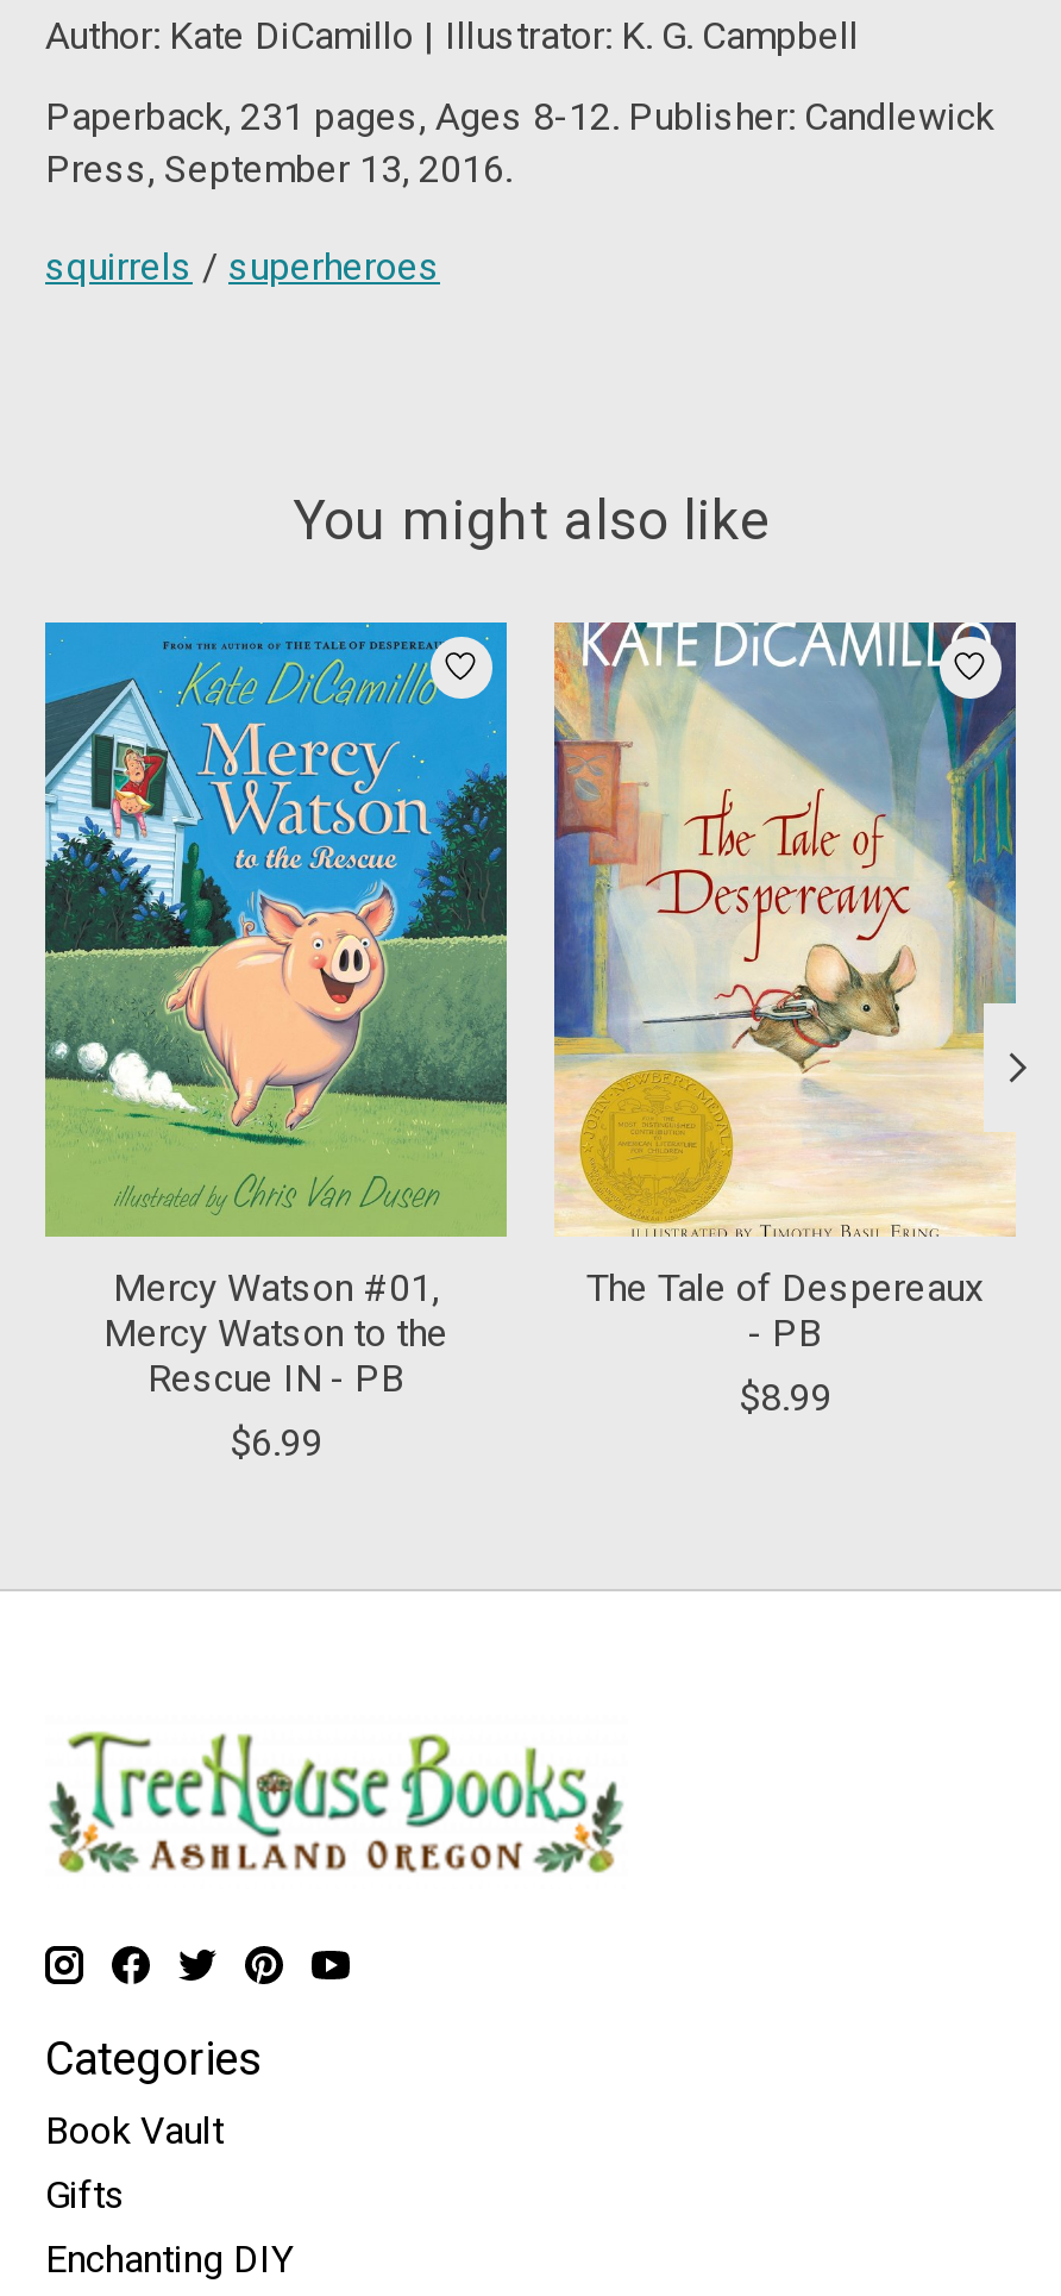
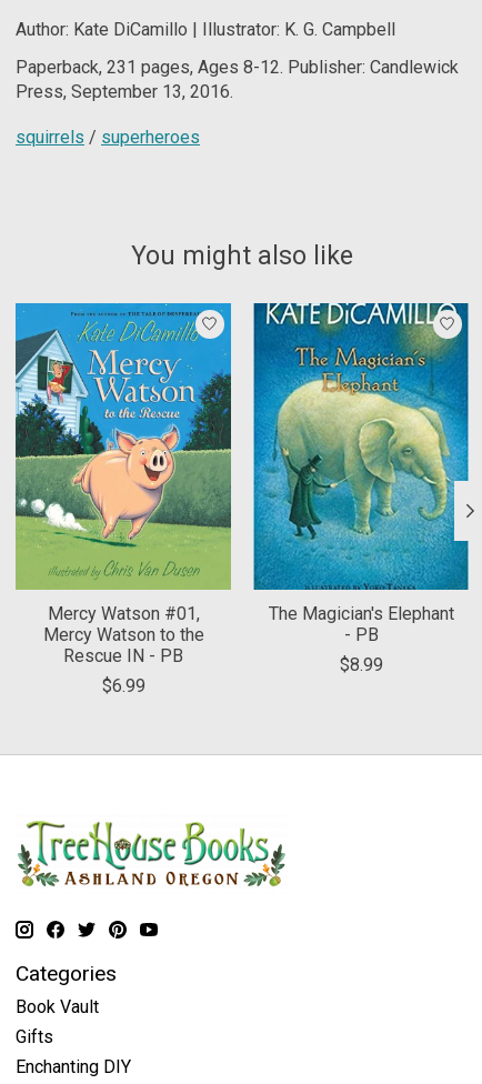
[552,620,1018,1310] [image] | The Tale of Despereaux -> [252,302,470,624] [image] | The Magician's Elephant

